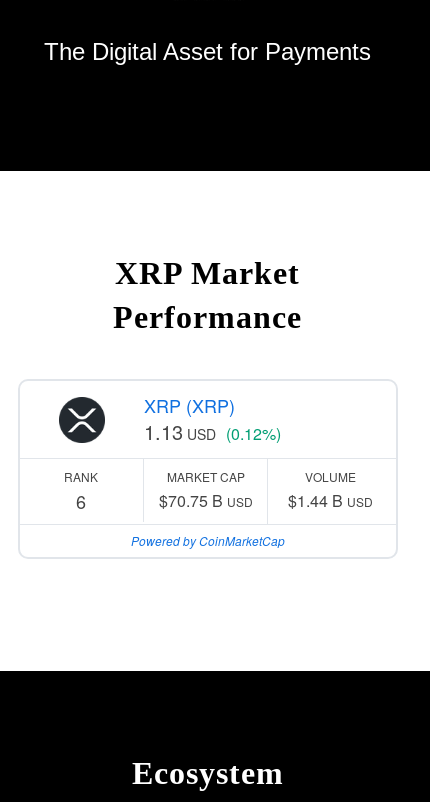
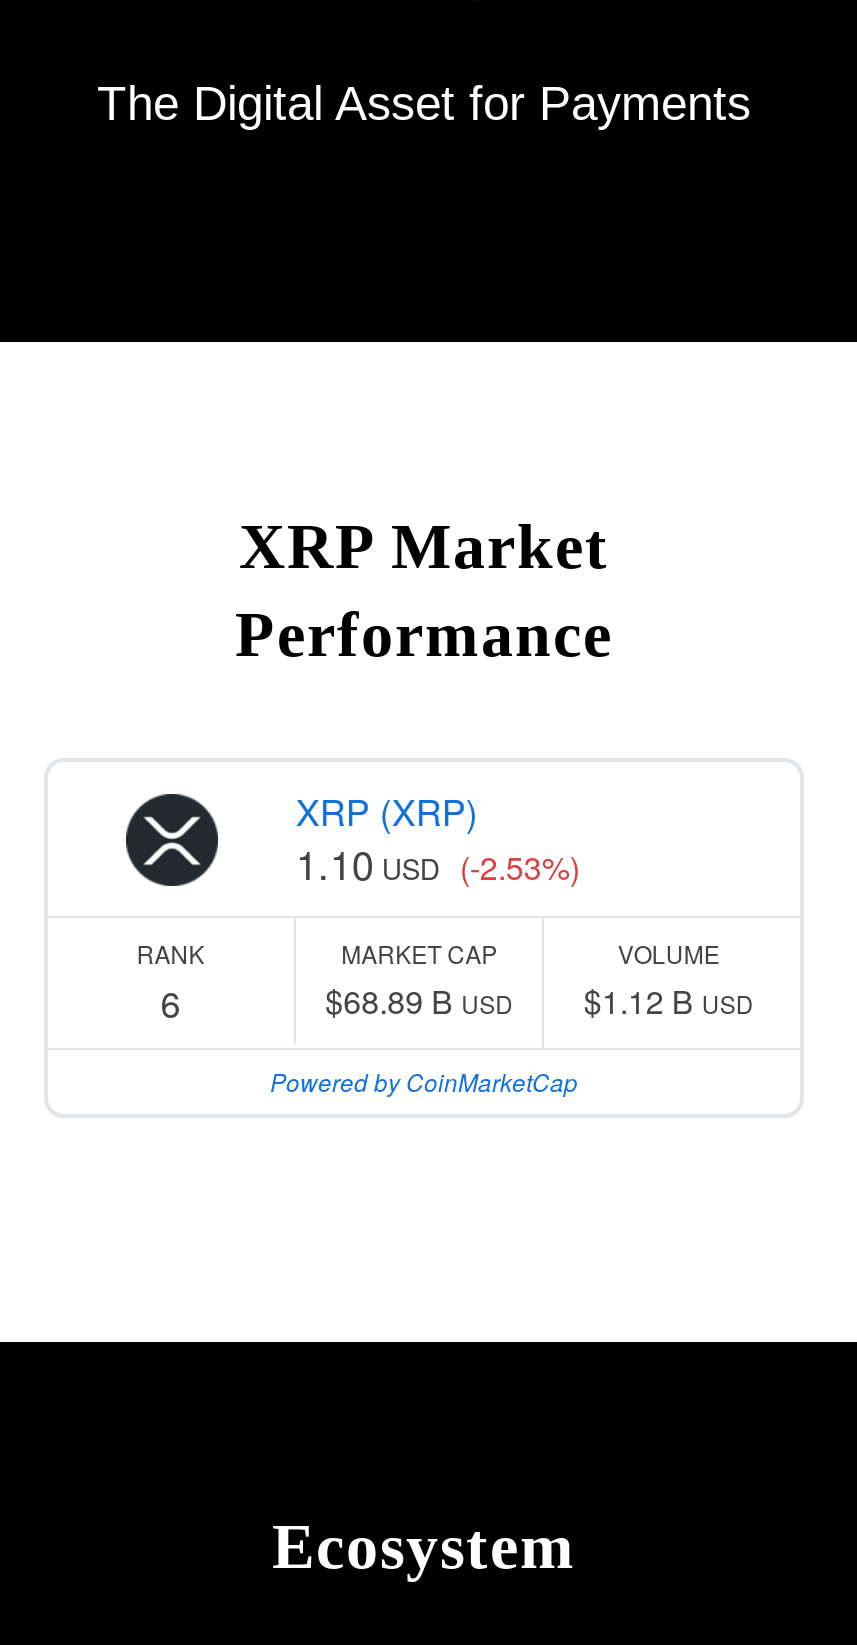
[144,417,281,446] 1.13 USD (0.12%) -> [296,834,580,892] 1.10 USD (-2.53%)
[159,489,253,512] $70.75 B USD -> [325,978,513,1024] $68.89 B USD
[288,489,373,512] $1.44 B USD -> [584,978,754,1024] $1.12 B USD

